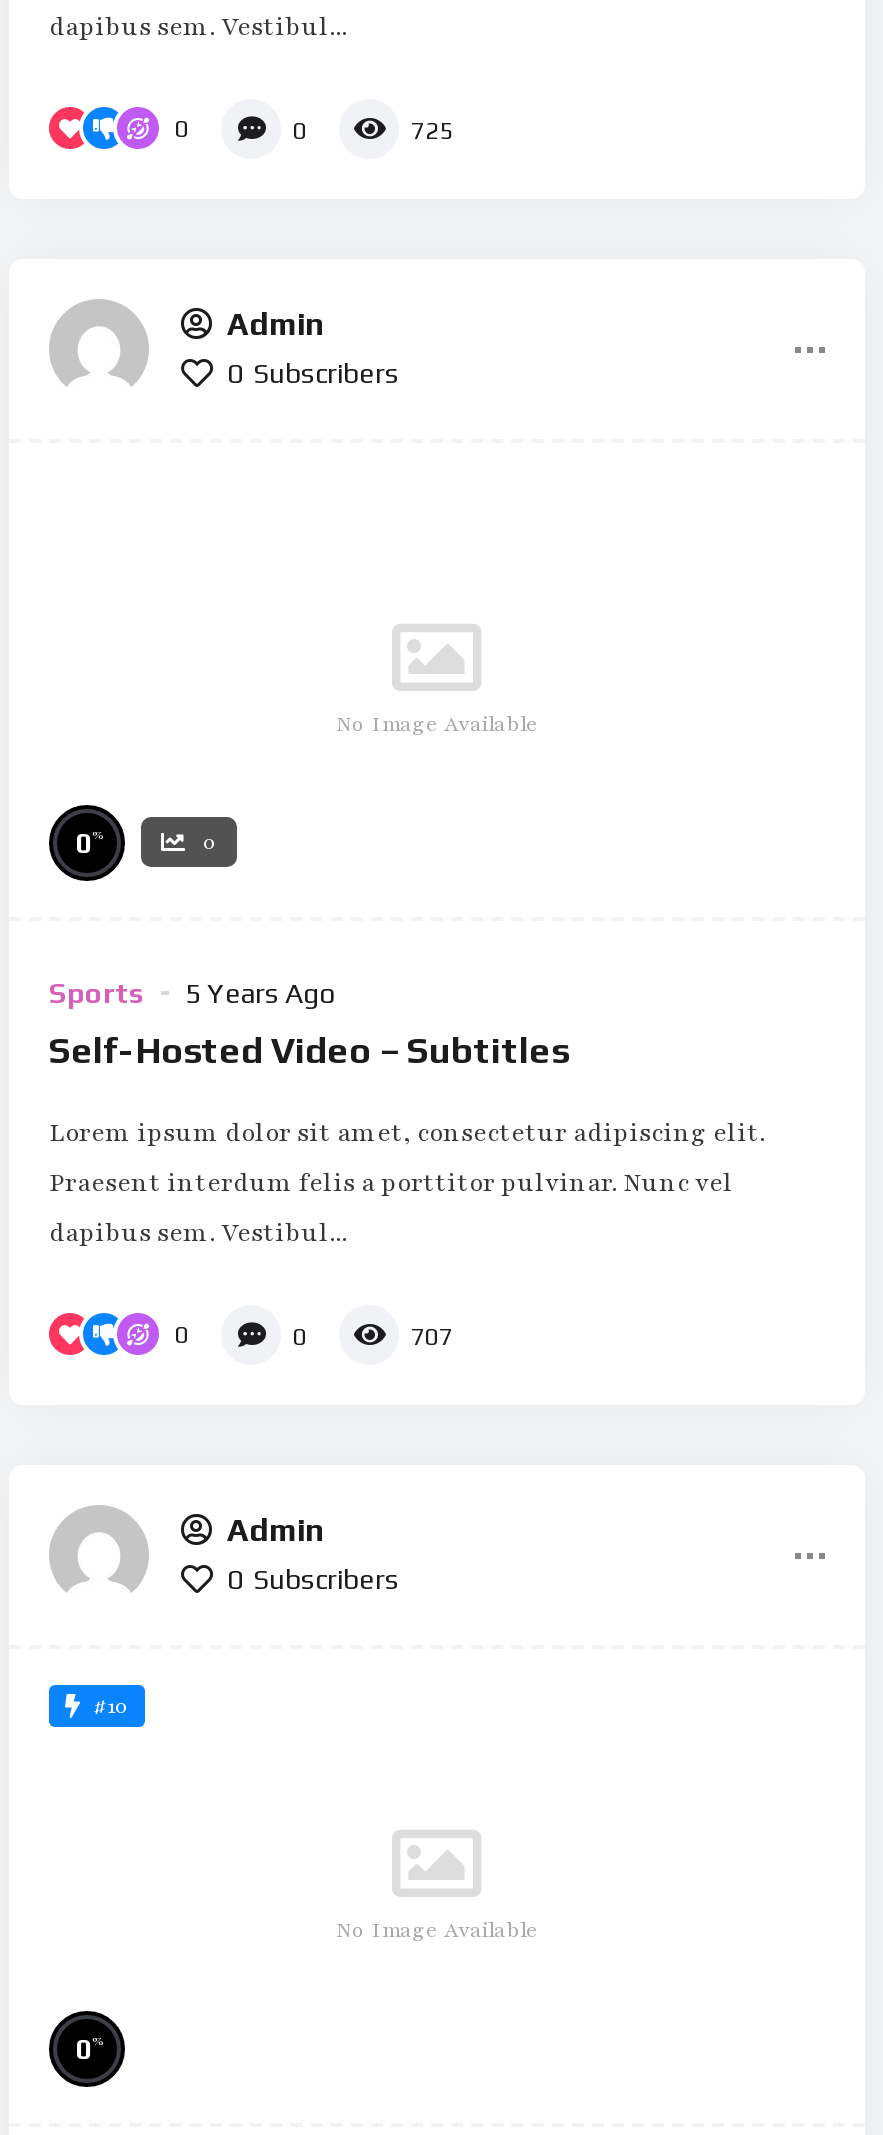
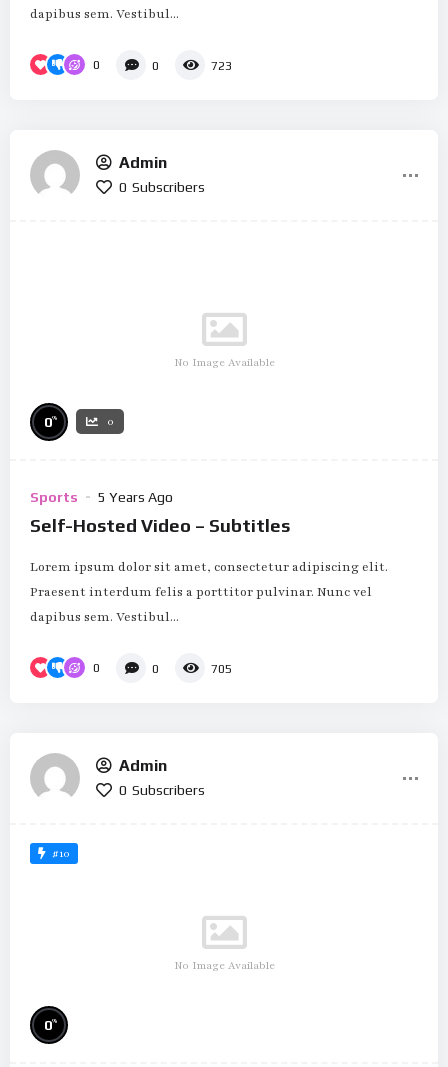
[411,117,453,145] 725 -> [211,59,232,73] 723
[411,1323,453,1351] 707 -> [211,662,232,676] 705

